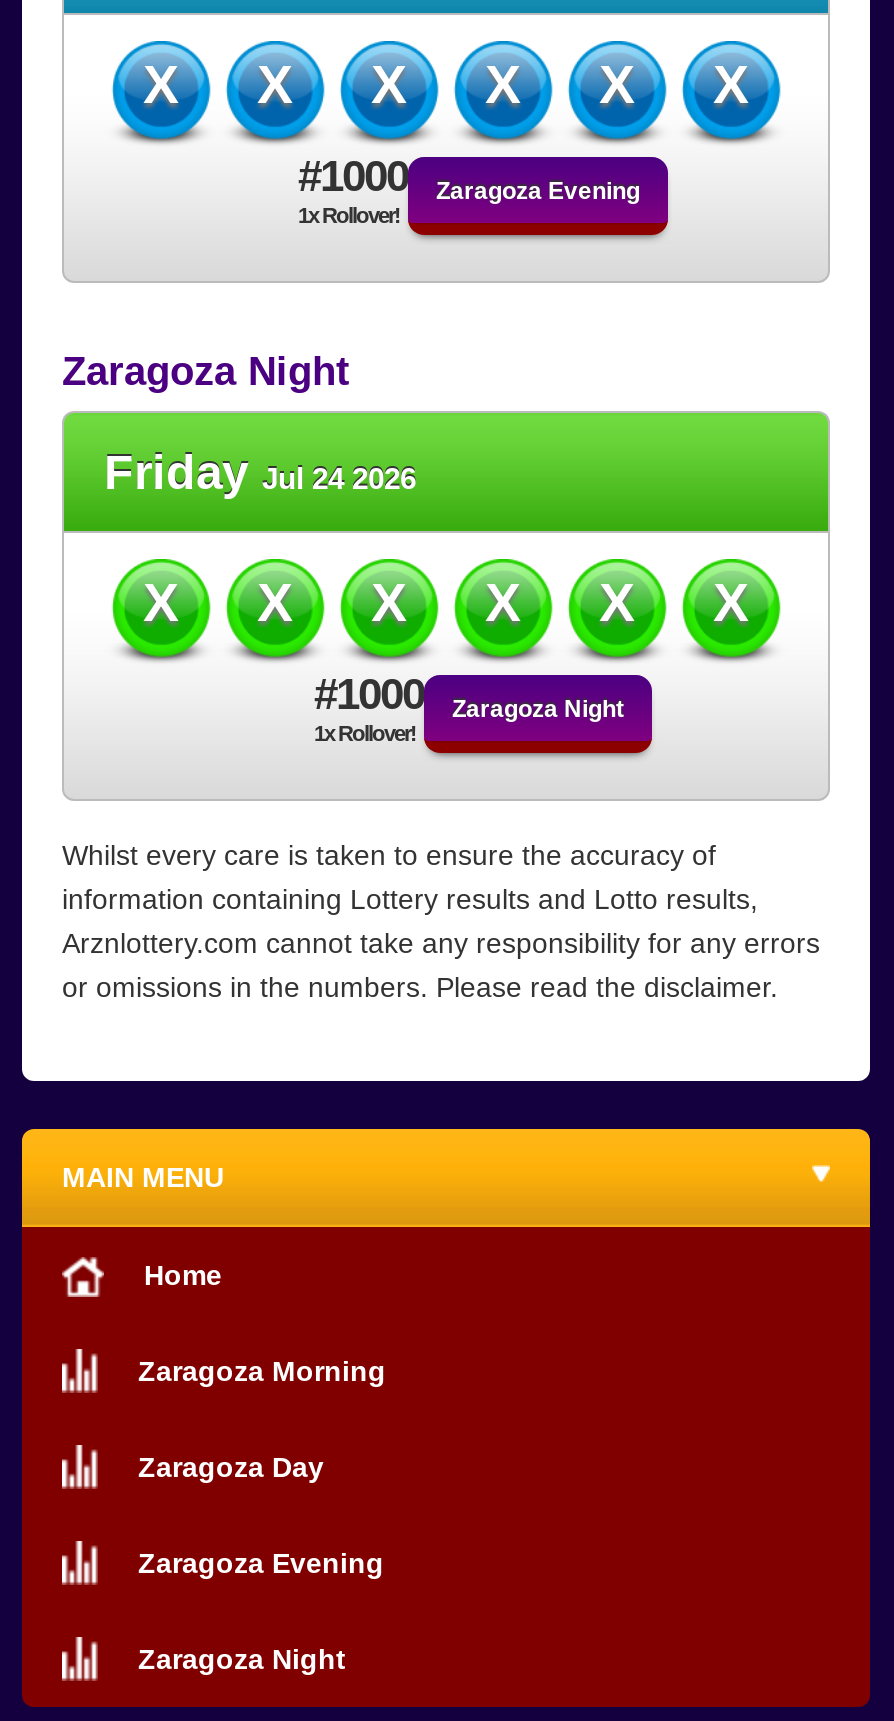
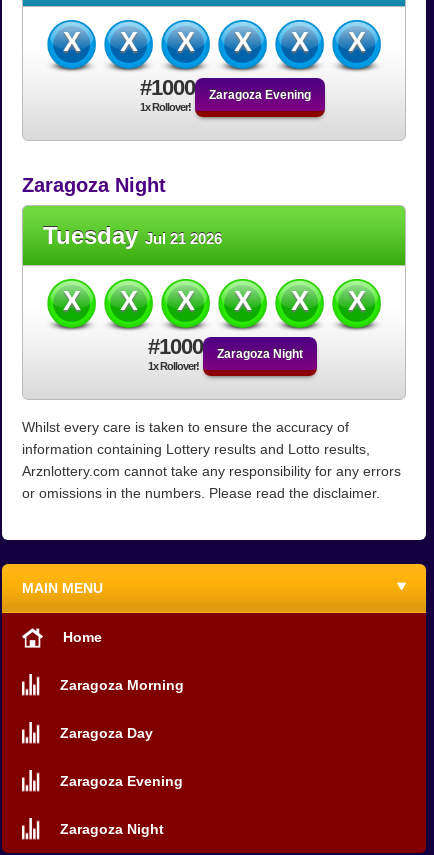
[104,444,416,498] Friday Jul 24 2026 -> [43,222,222,249] Tuesday Jul 21 2026

